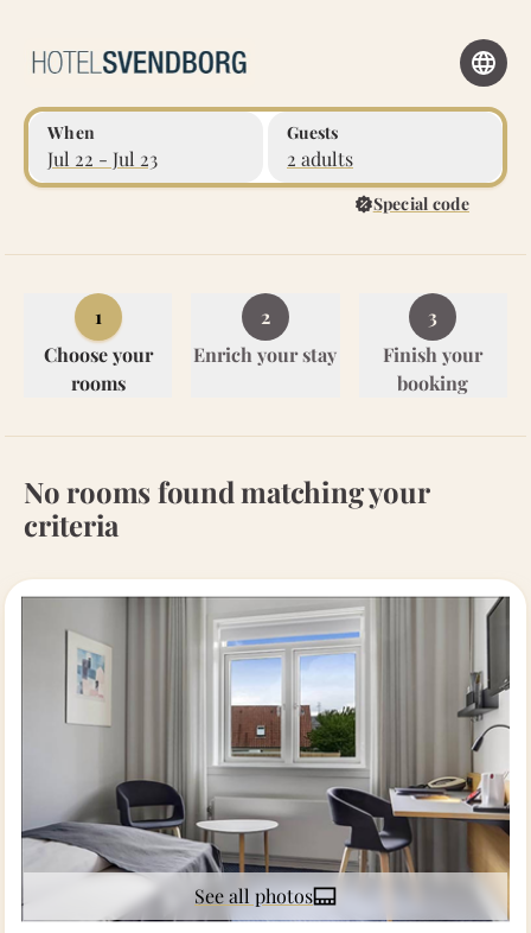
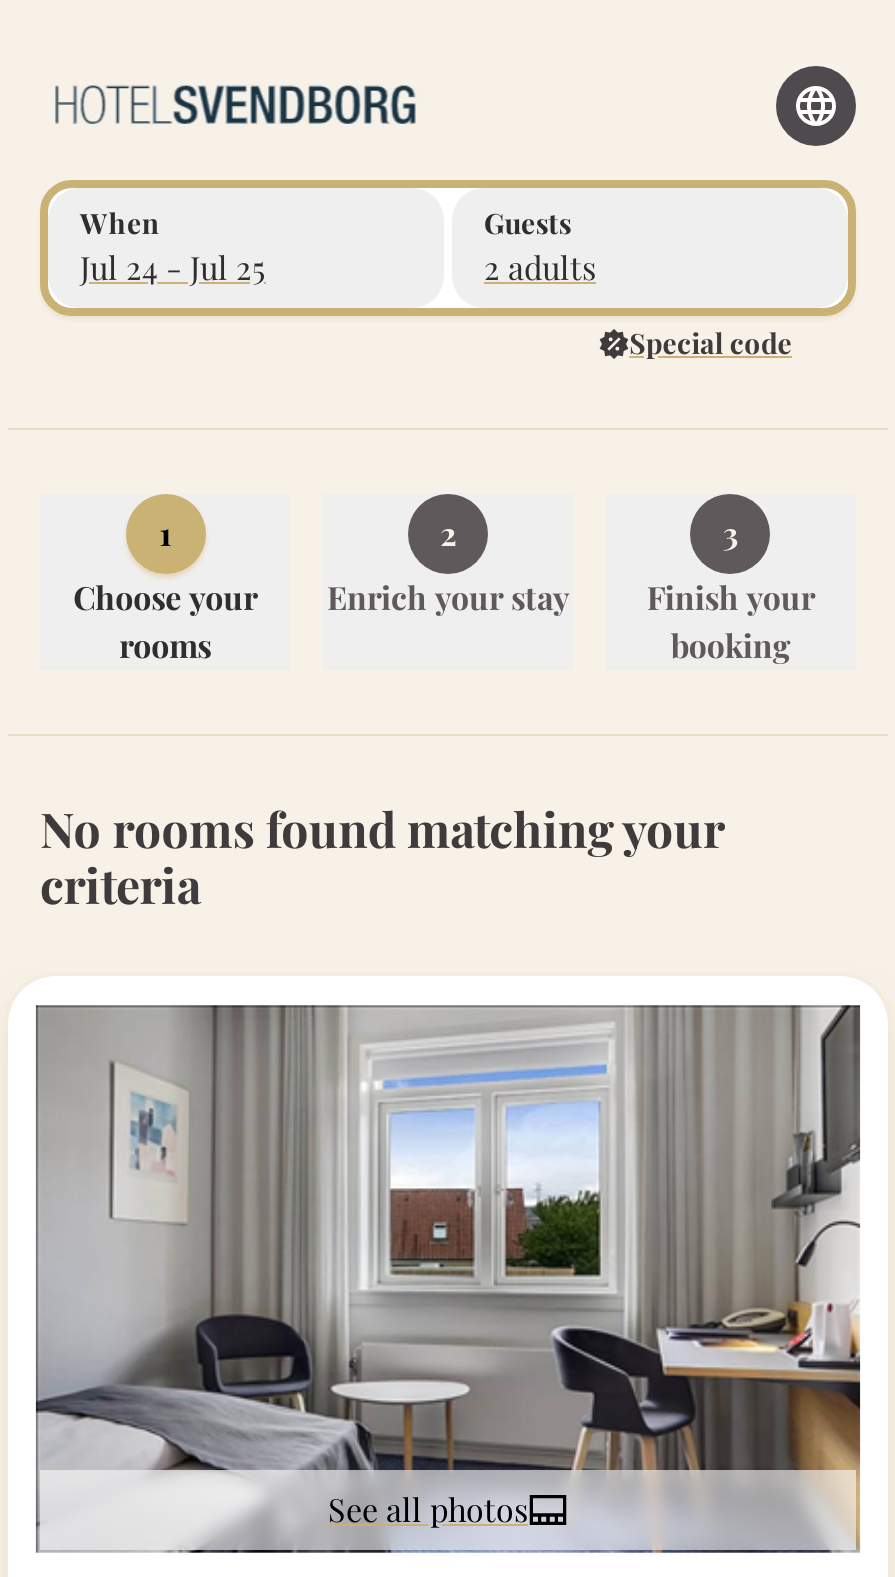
[47,146,158,170] Jul 22 - Jul 23 -> [80,245,266,287] Jul 24 - Jul 25

